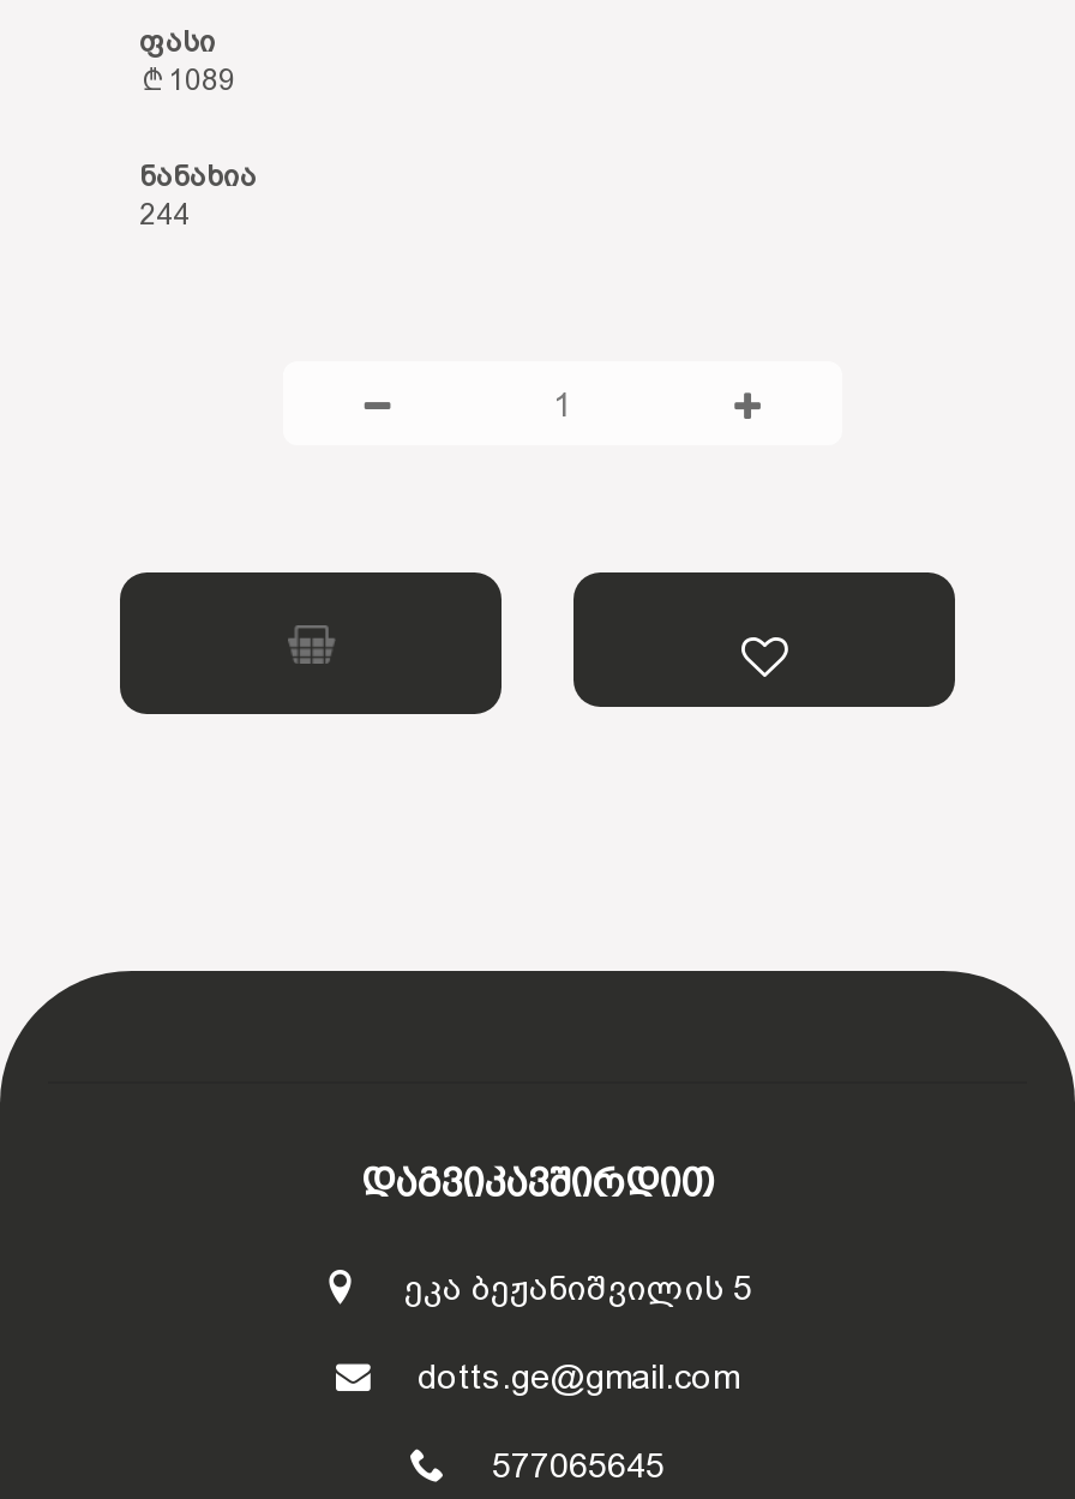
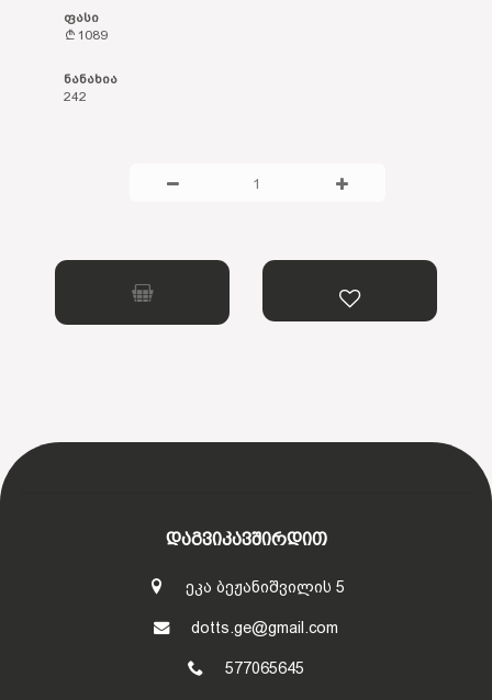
[139,199,190,233] 244 -> [64,89,87,105] 242

